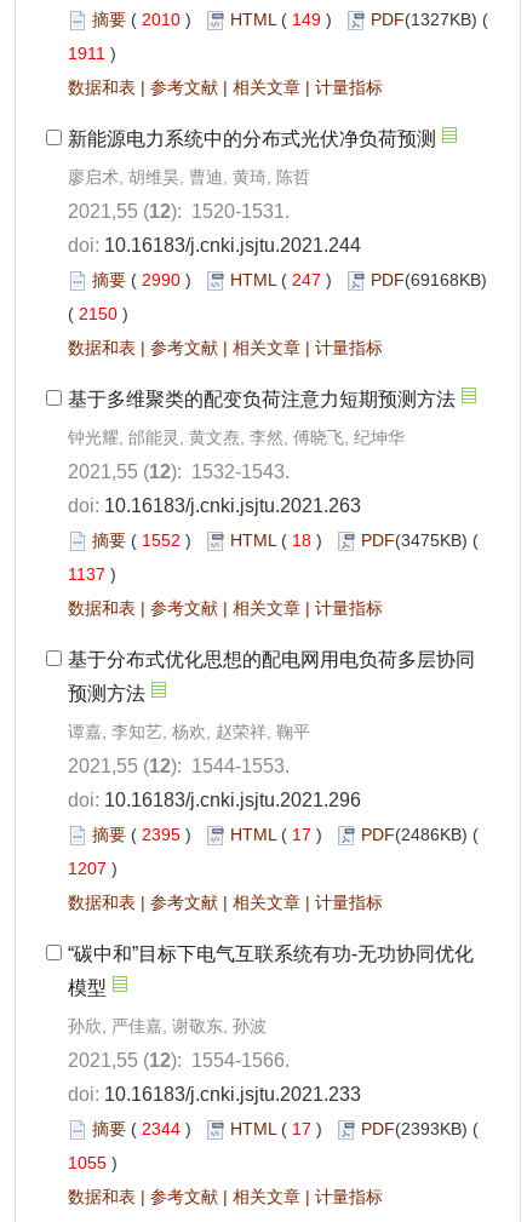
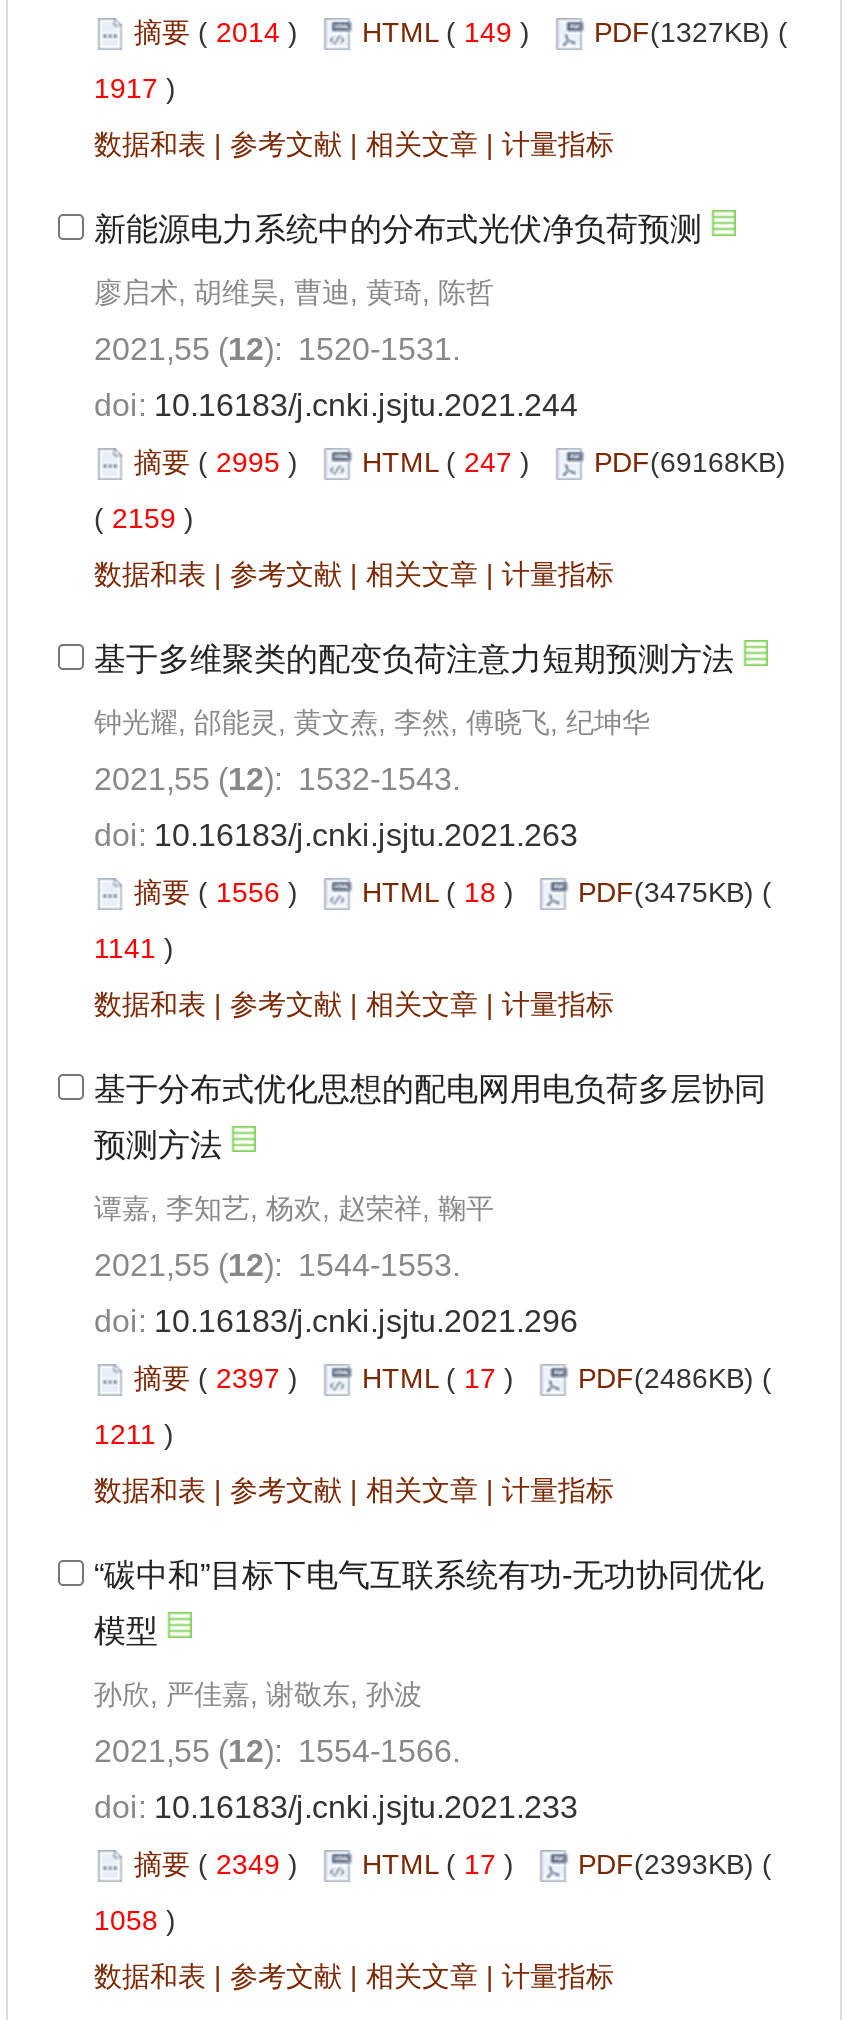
[92,10,488,29] 摘要(2010) HTML (149) PDF(1327KB) ( -> [134,16,788,48] 摘要(2014) HTML (149) PDF(1327KB) (
[68,44,126,63] 1911) -> [94,72,192,104] 1917)
[92,270,487,290] 摘要(2990) HTML (247) PDF(69168KB) -> [134,446,786,478] 摘要(2995) HTML (247) PDF(69168KB)
[68,304,138,323] (2150) -> [94,502,210,534] (2159)
[92,531,479,550] 摘要(1552) HTML (18) PDF(3475KB) ( -> [134,876,772,908] 摘要(1556) HTML (18) PDF(3475KB) (
[68,564,126,584] 1137) -> [94,932,190,964] 1141)
[92,825,479,844] 摘要(2395) HTML (17) PDF(2486KB) ( -> [134,1362,772,1394] 摘要(2397) HTML (17) PDF(2486KB) (
[68,859,127,878] 1207) -> [94,1418,190,1450] 1211)
[92,1119,479,1139] 摘要(2344) HTML (17) PDF(2393KB) ( -> [134,1848,772,1880] 摘要(2349) HTML (17) PDF(2393KB) (
[68,1153,127,1172] 1055) -> [94,1904,192,1936] 1058)

